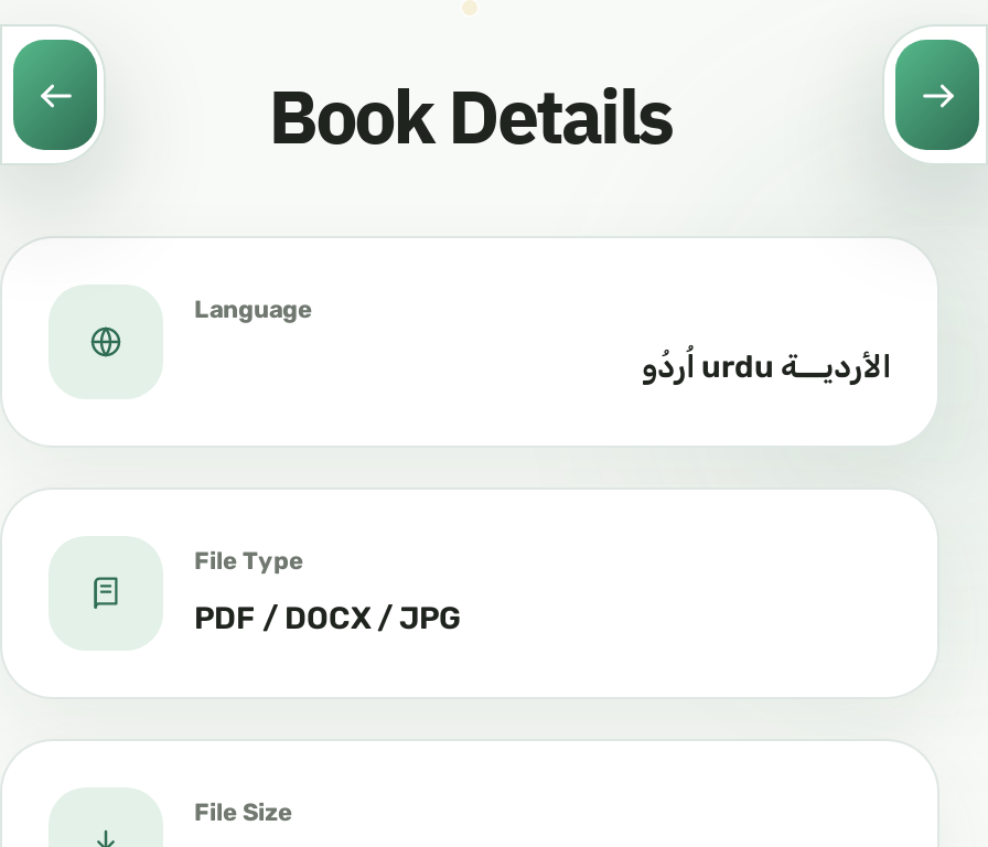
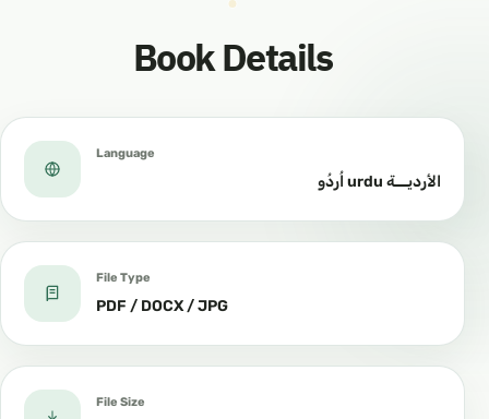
[11,37,99,152] [image] -> none
[893,37,981,152] [image] -> none

